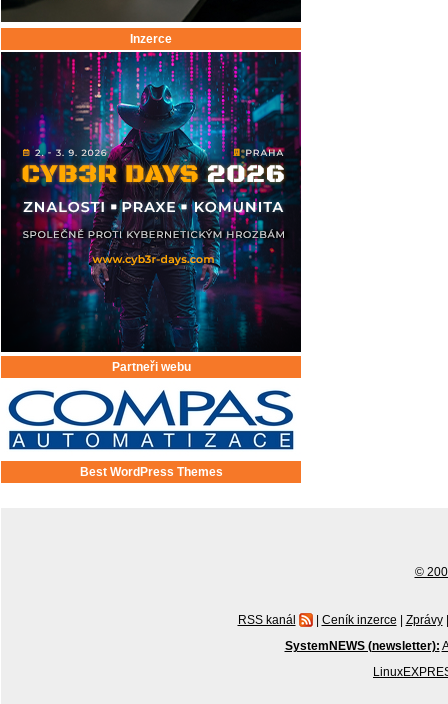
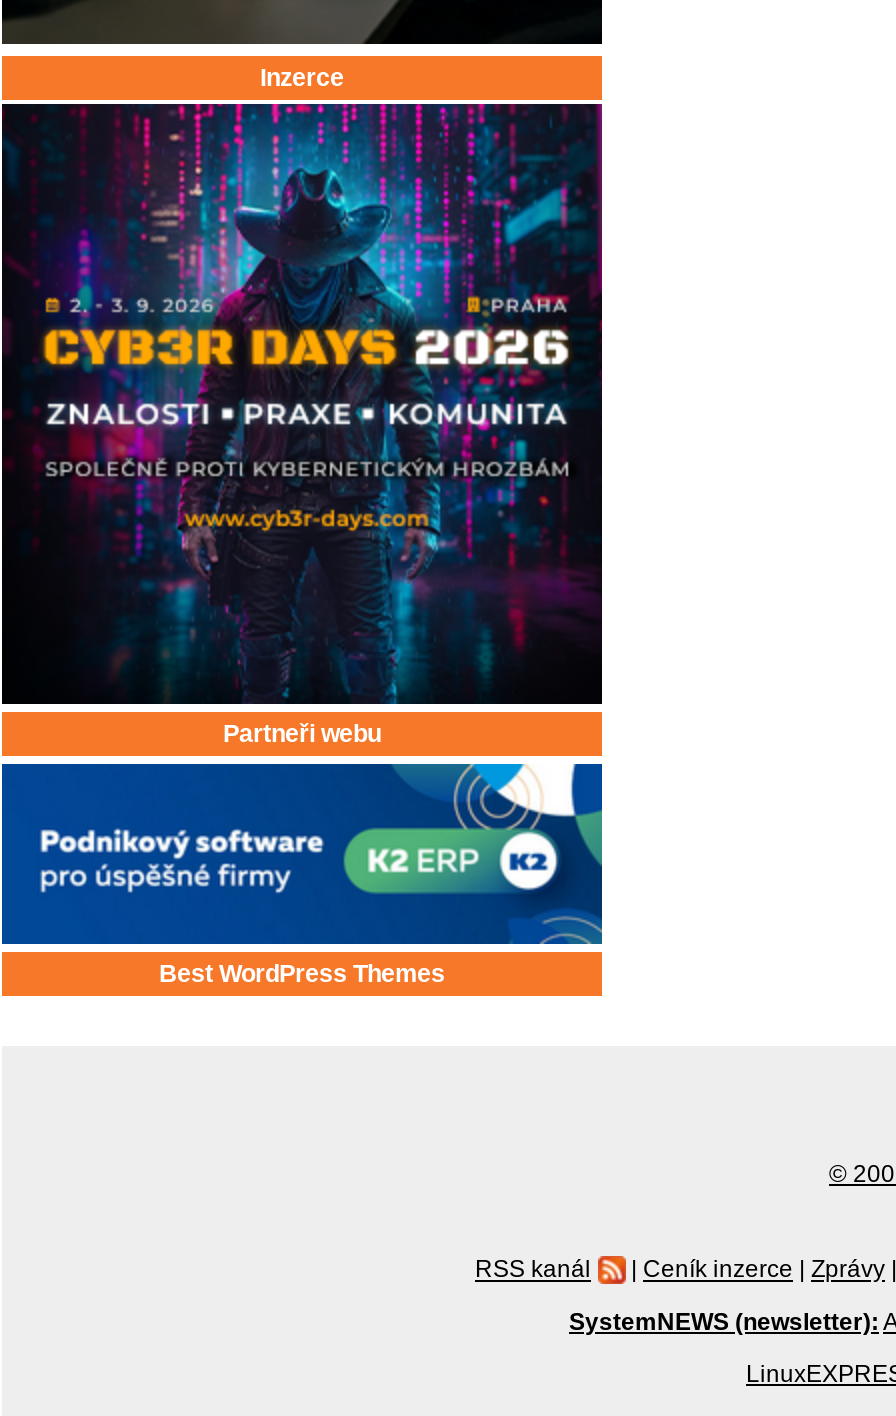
[3,382,301,457] [image] -> [6,762,604,946] [image]

